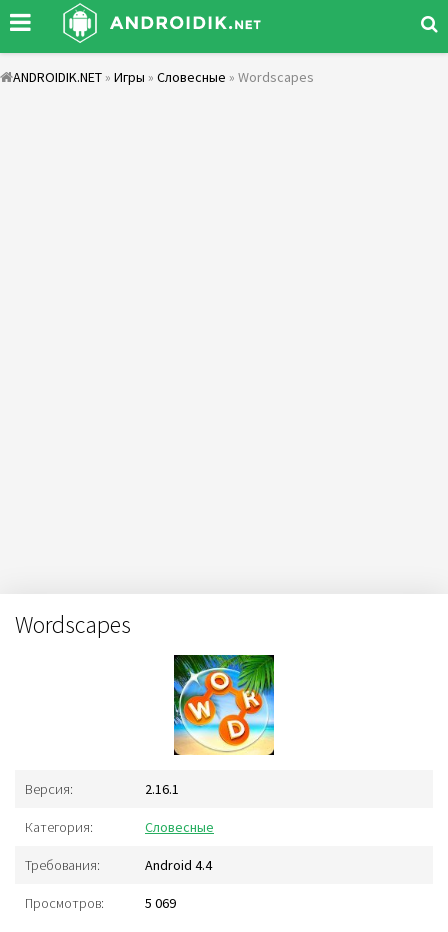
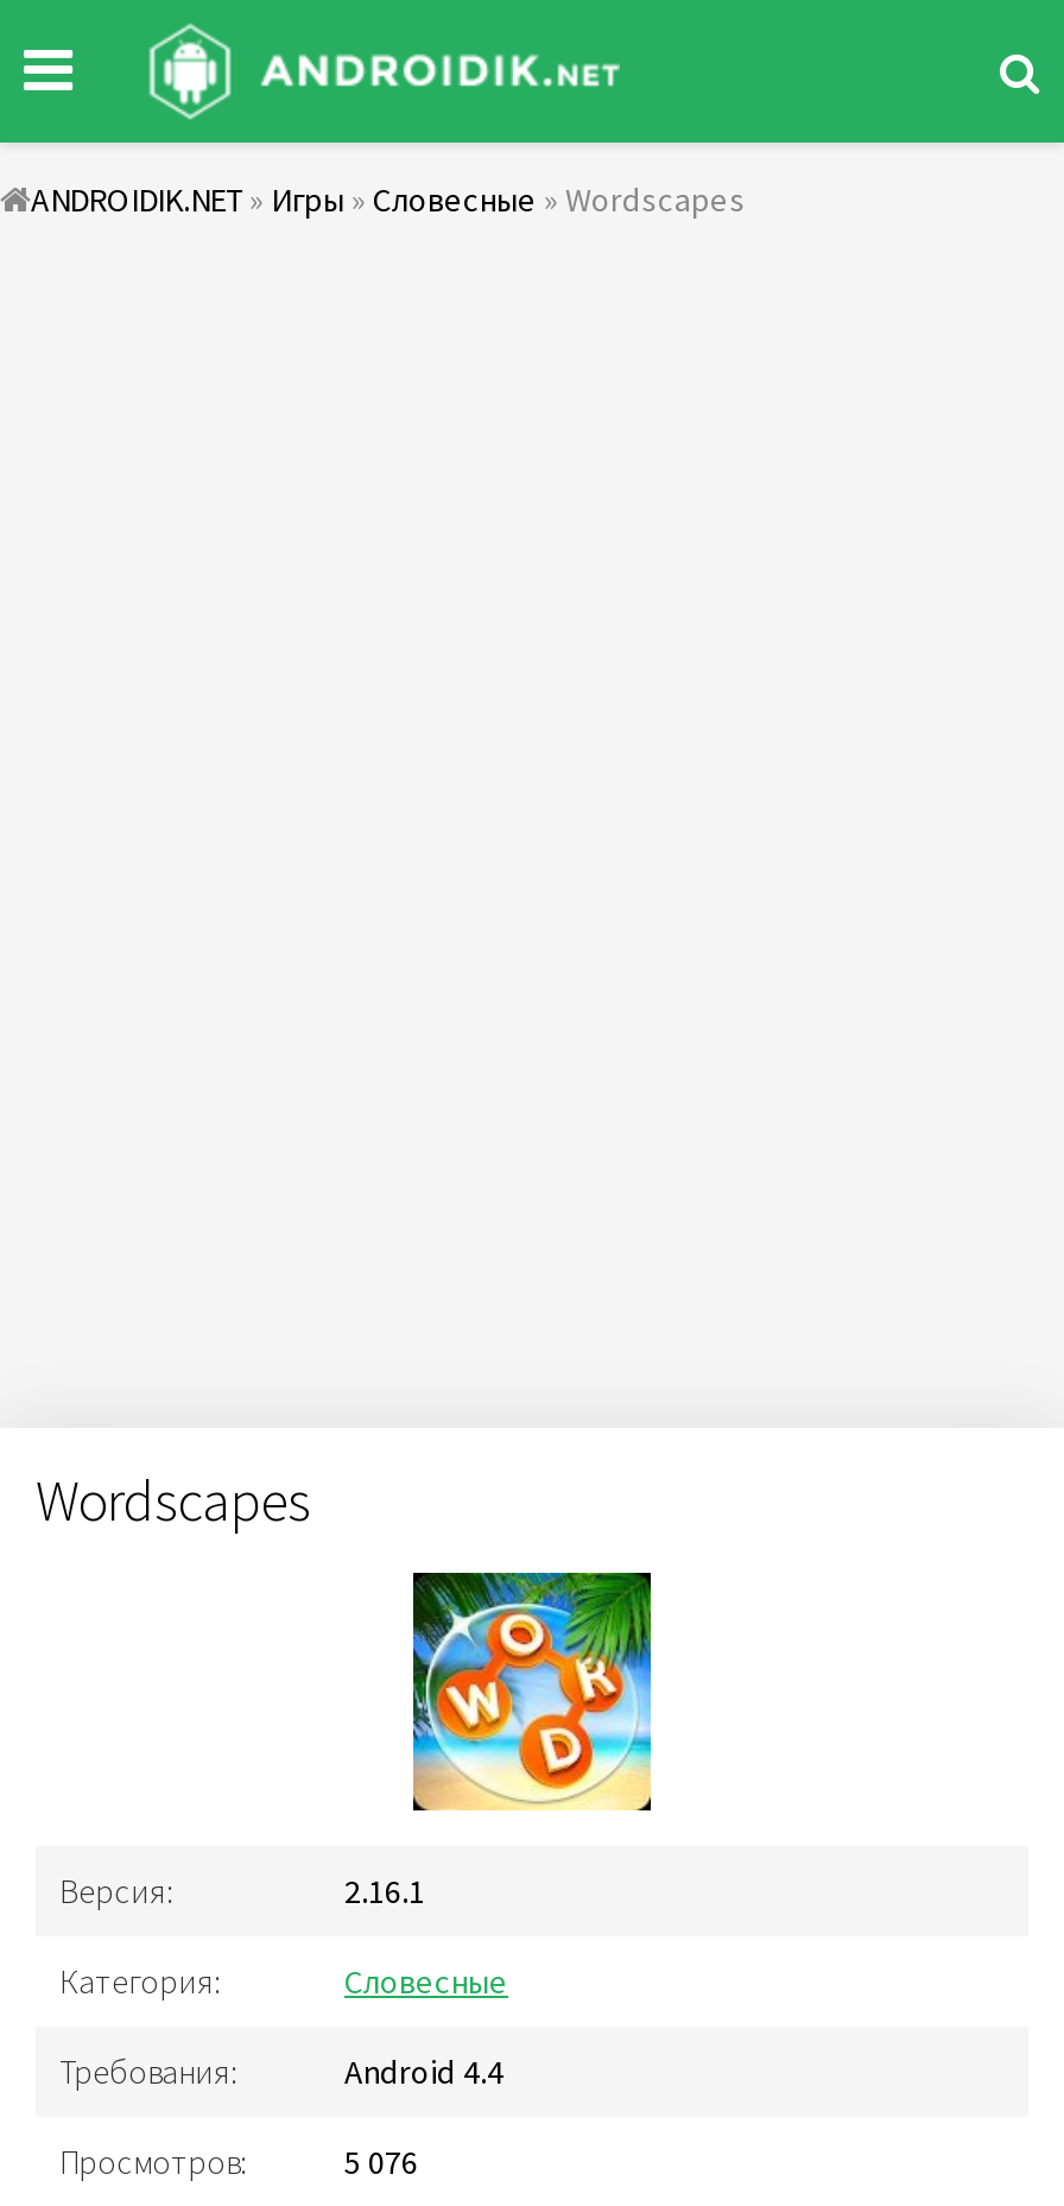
[145,894,176,912] 5 069 -> [344,2141,418,2183] 5 076

